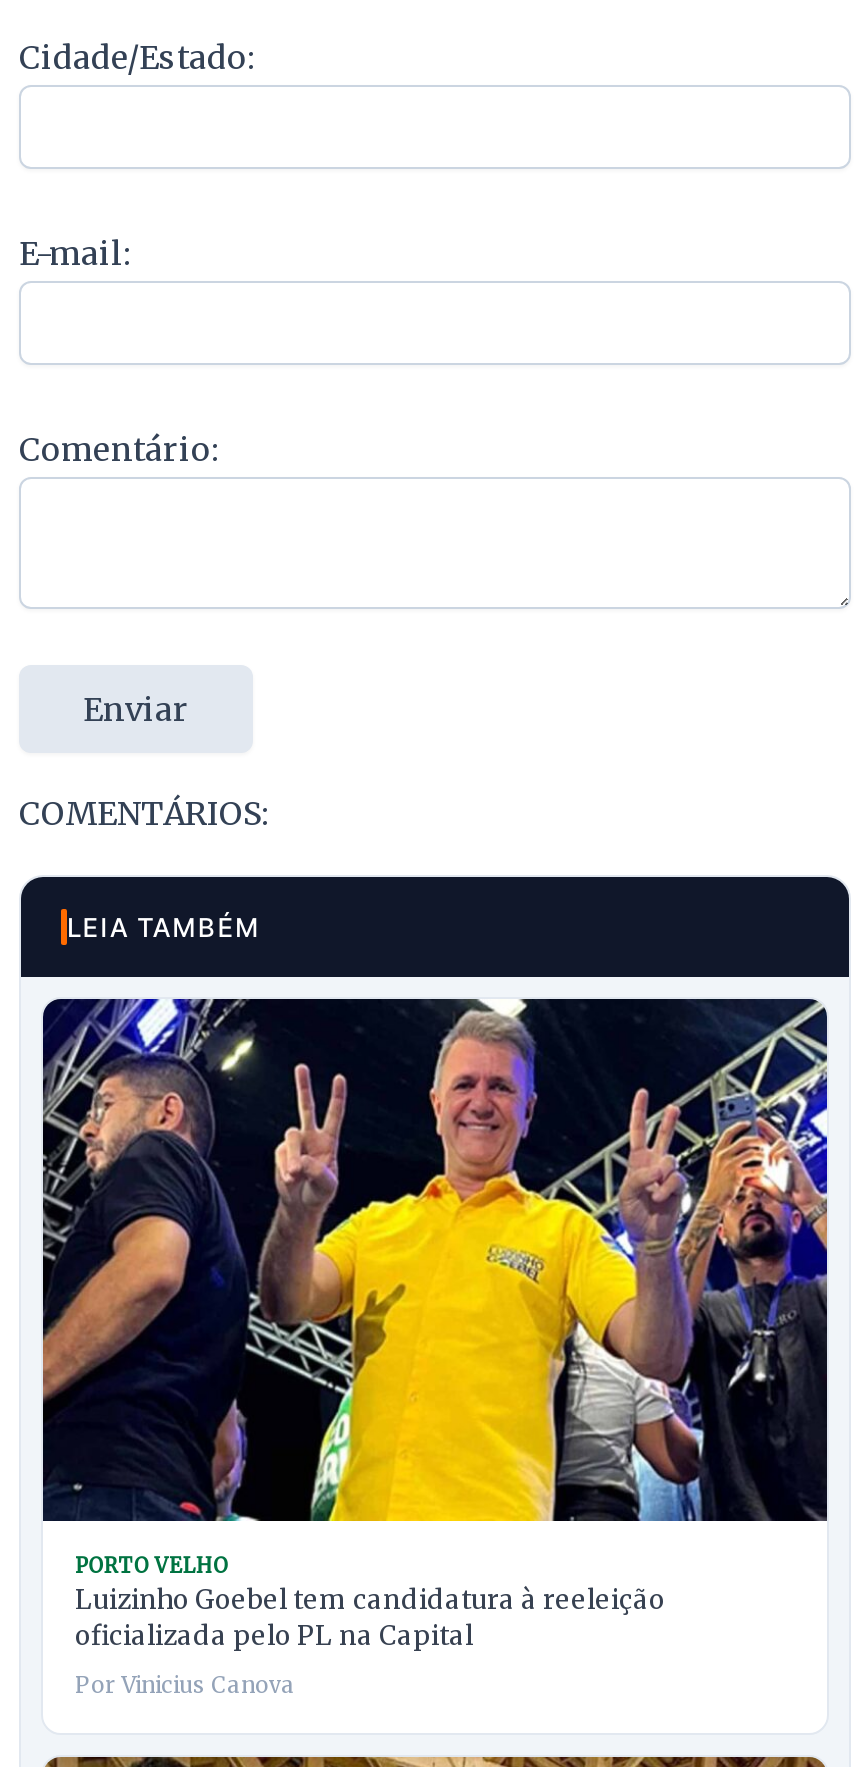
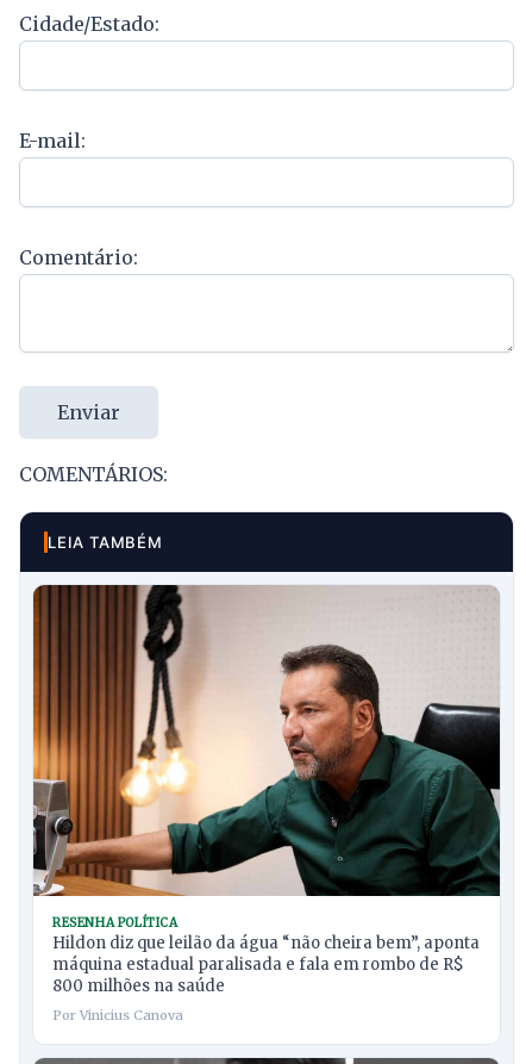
[41,997,829,1653] [image] | PORTO VELHO | Luizinho Goebel tem candidatura à reeleição | oficializada pelo PL na Capital -> [32,584,500,996] [image] | RESENHA POLÍTICA | Hildon diz que leilão da água “não cheira bem”, aponta | máquina estadual paralisada e fala em rombo de R$ | 800 milhões na saúde

